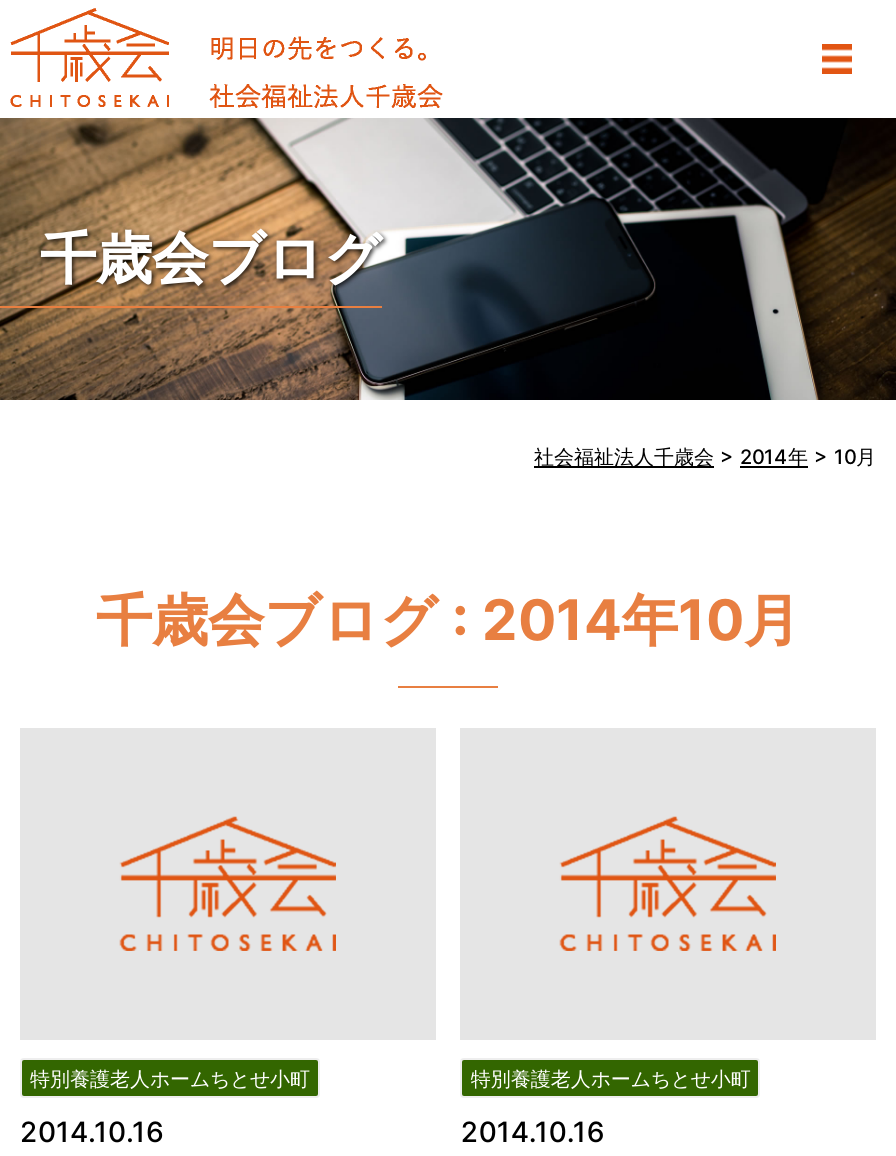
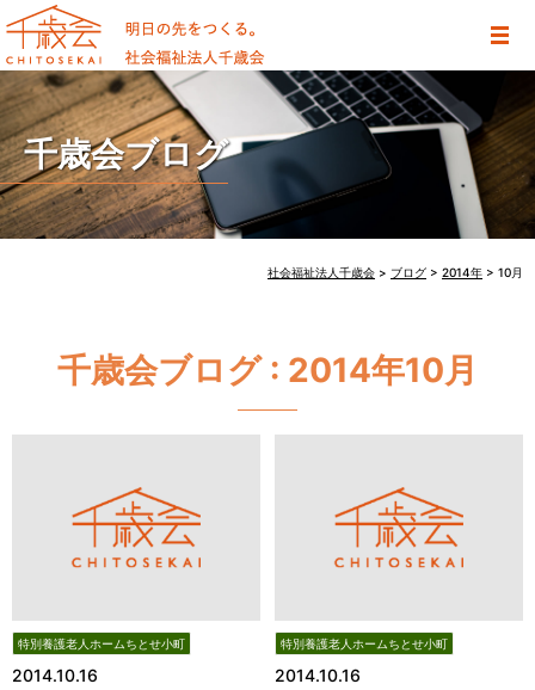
[534,445,876,469] 社会福祉法人千歳会> 2014年> 10月 -> [267,265,523,280] 社会福祉法人千歳会>ブログ> 2014年> 10月

